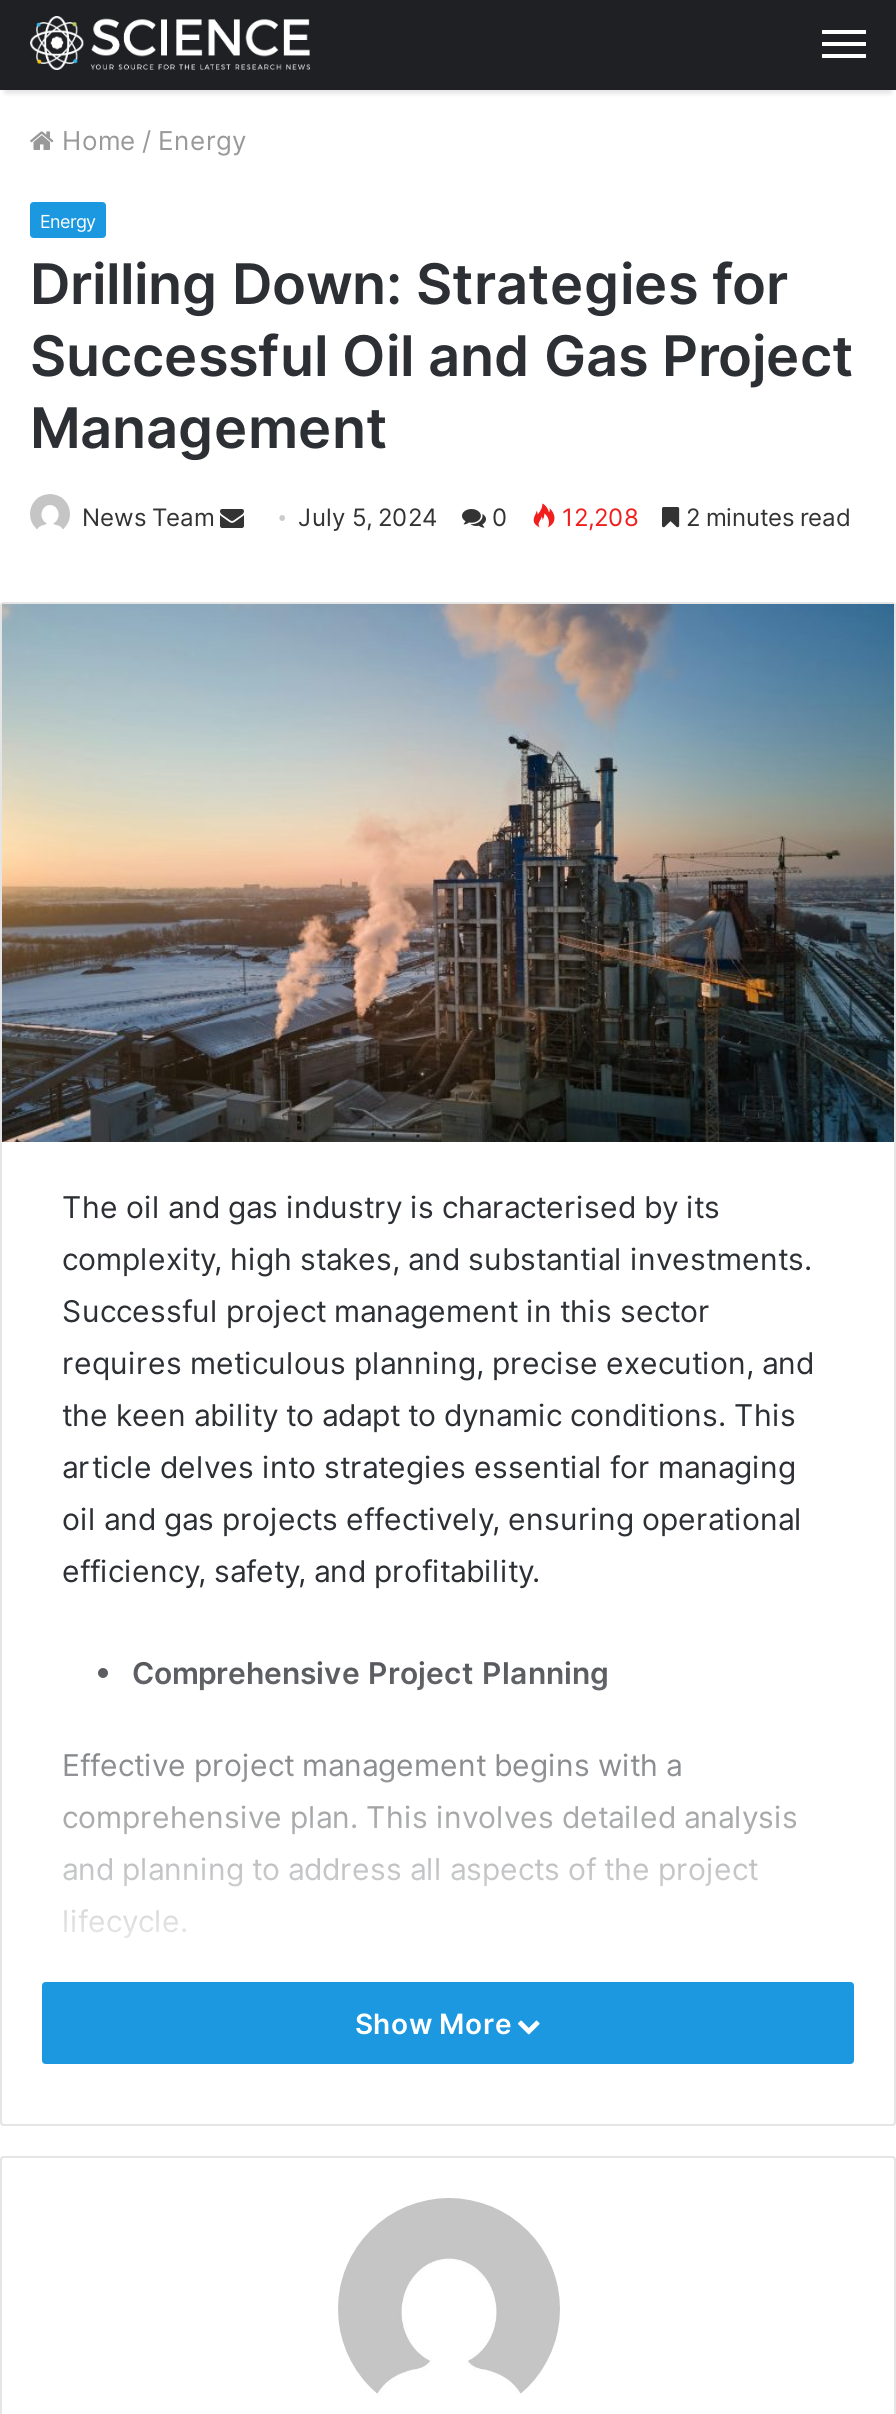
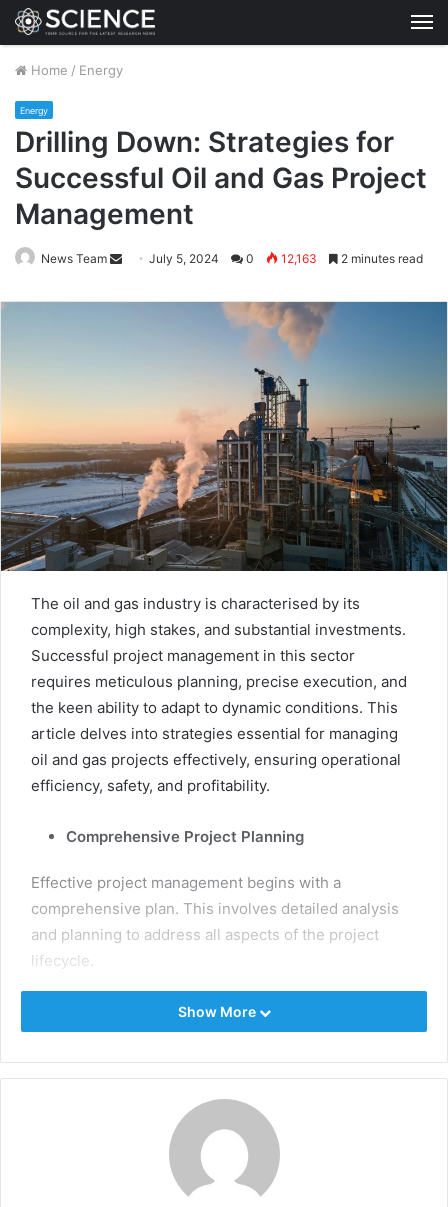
[556,502,638,532] 12,208 -> [278,251,317,266] 12,163

